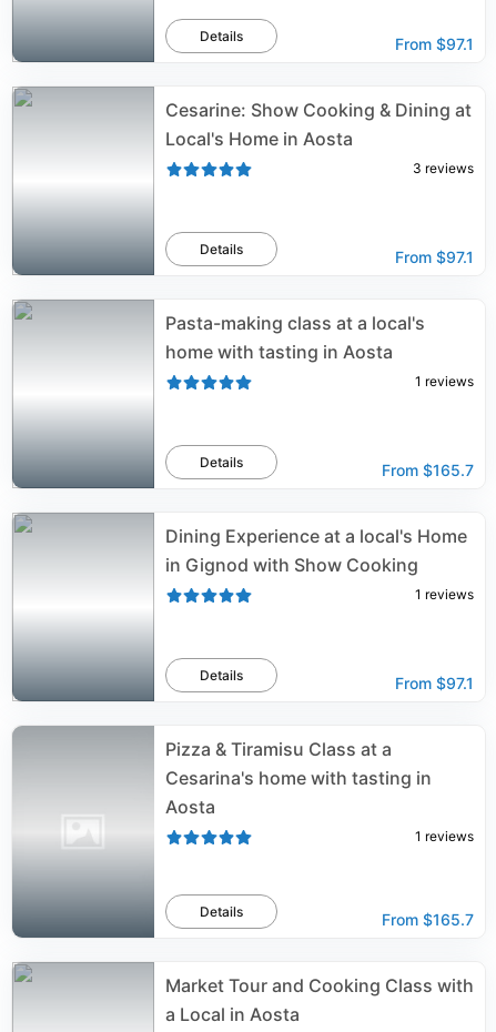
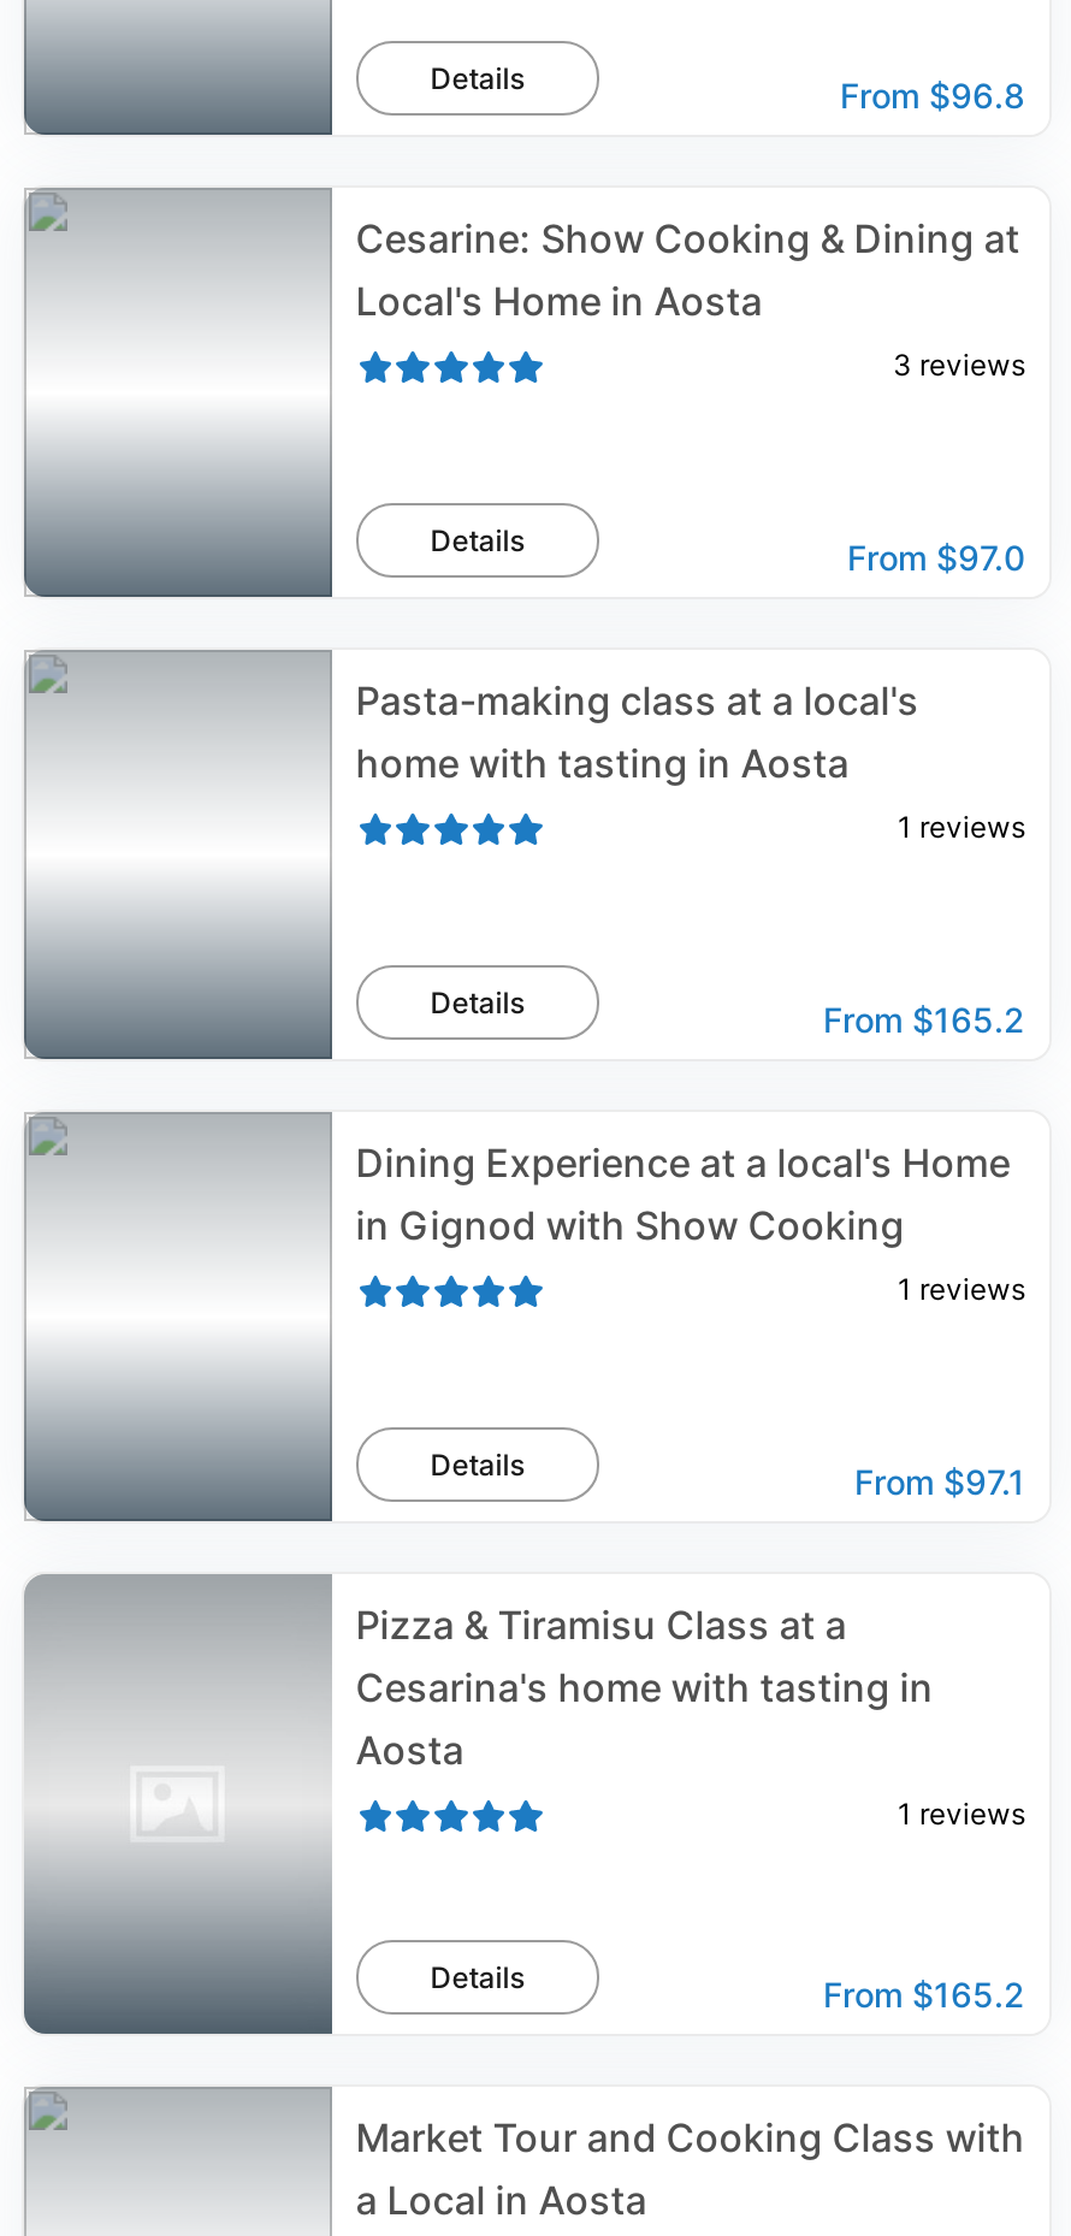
[395,34,474,53] From $97.1 -> [840,75,1025,116] From $96.8
[395,247,474,266] From $97.1 -> [847,537,1025,578] From $97.0
[382,461,474,479] From $165.7 -> [823,999,1025,1040] From $165.2
[382,910,474,929] From $165.7 -> [823,1974,1025,2015] From $165.2

